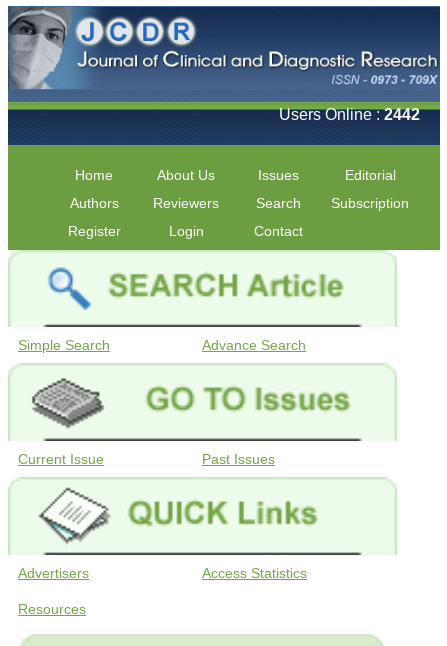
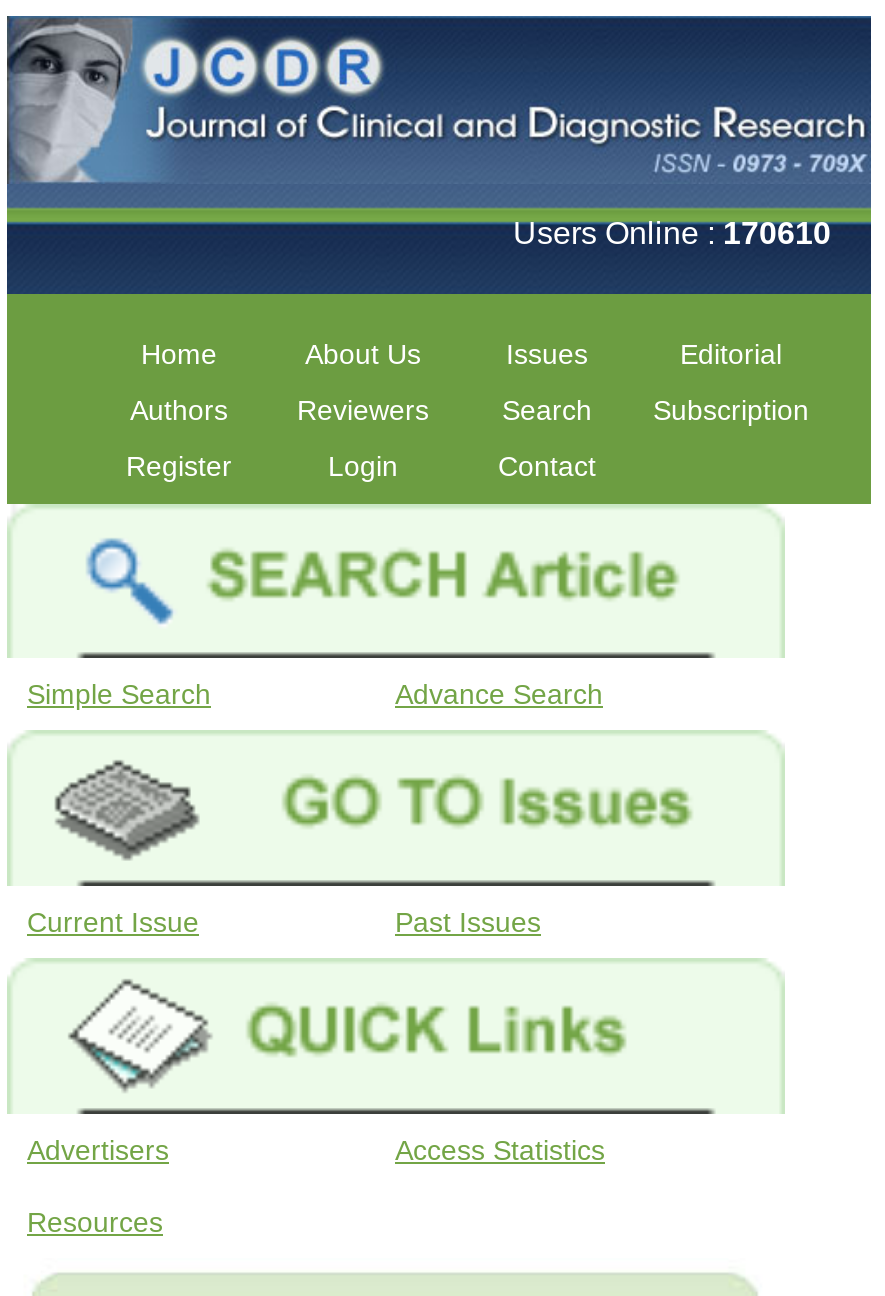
[279,106,420,123] Users Online :2442 -> [513,215,831,249] Users Online :170610

